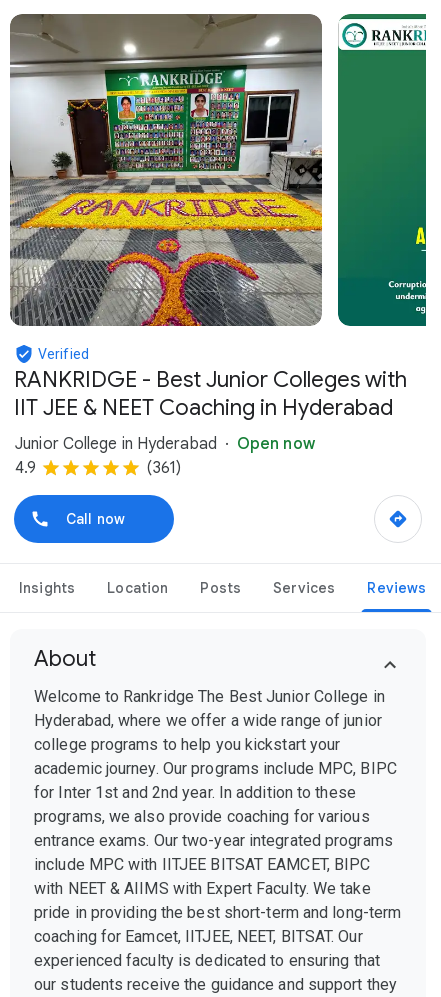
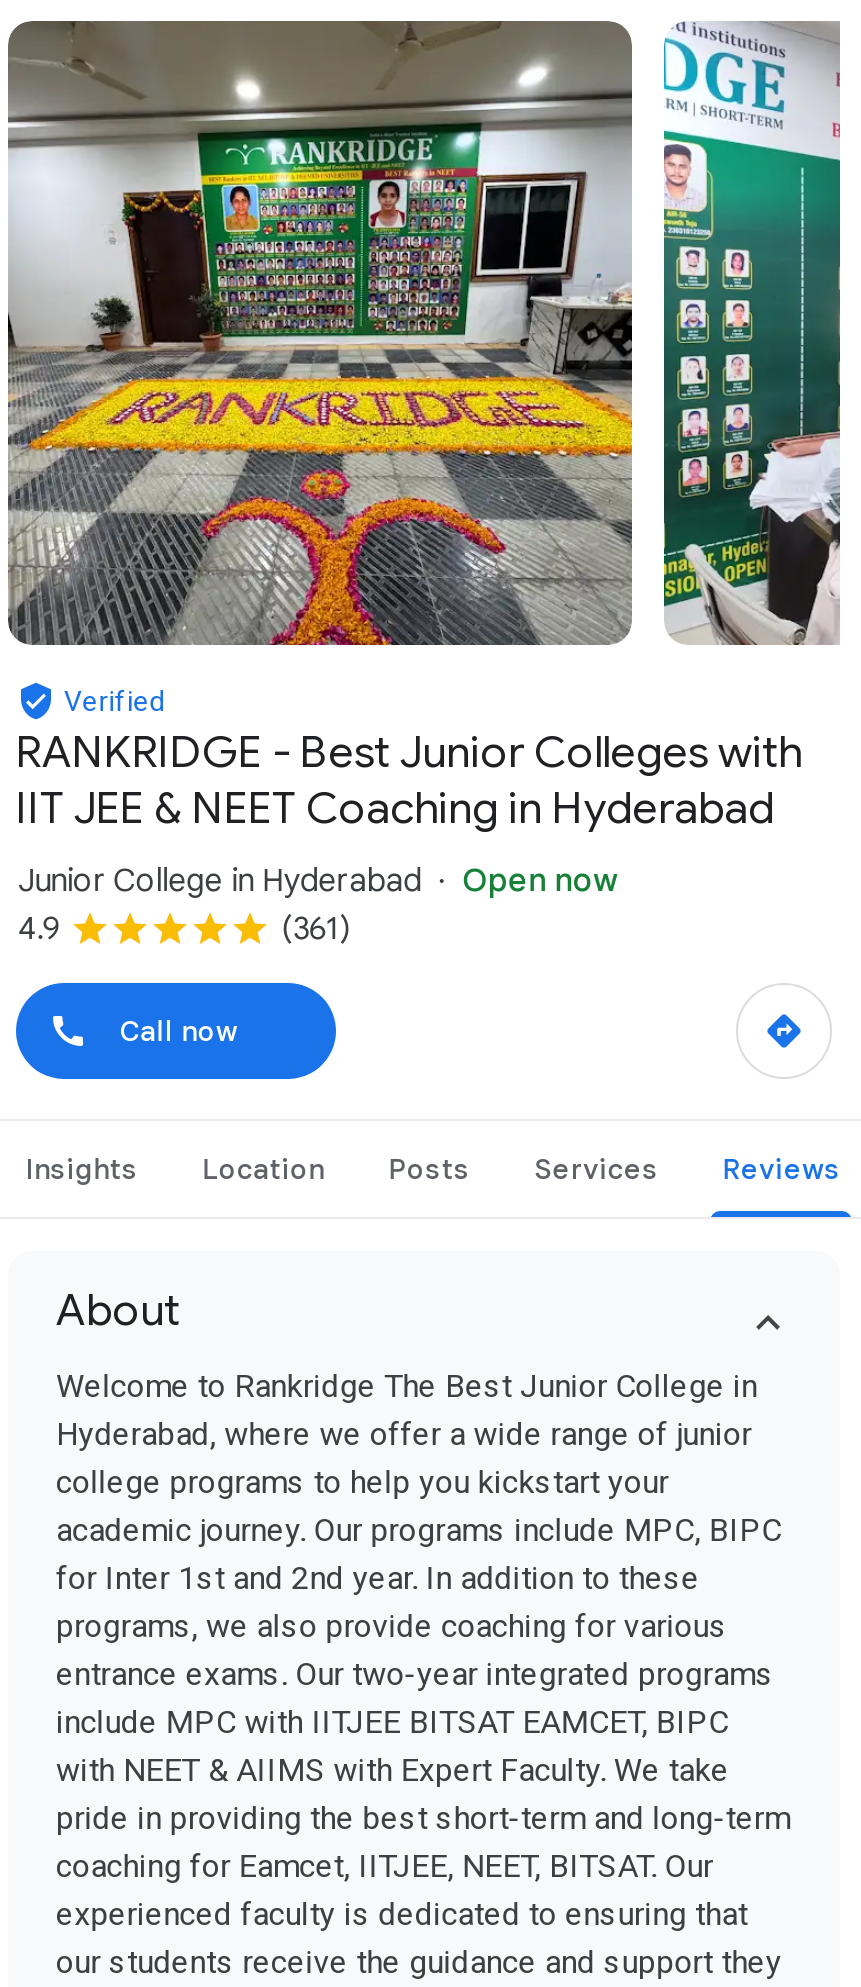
[337,13,427,327] [image] -> [662,21,842,647] [image]

